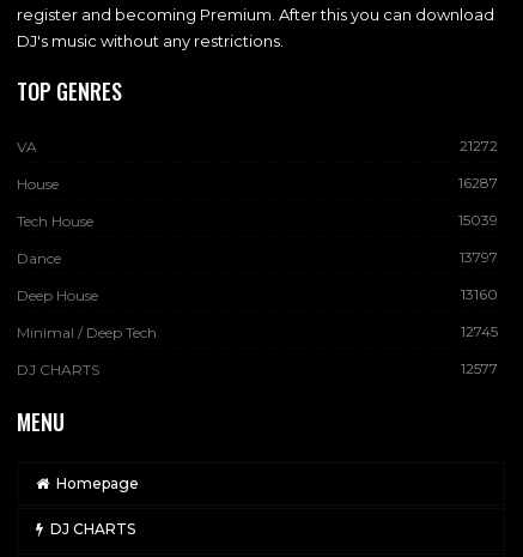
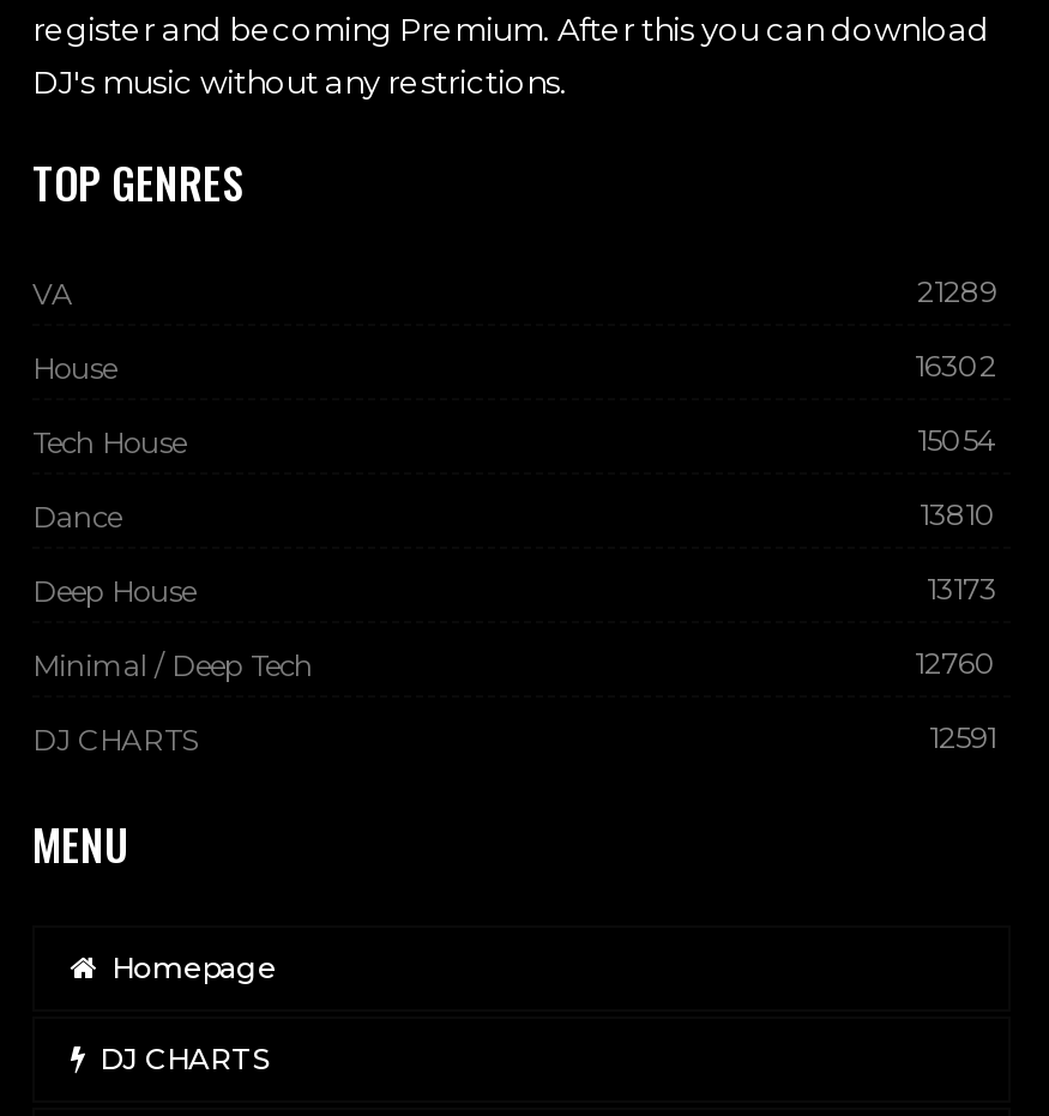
[460,137,498,155] 21272 -> [917,275,996,310] 21289
[458,174,498,192] 16287 -> [915,349,996,385] 16302
[458,211,498,229] 15039 -> [917,423,996,459] 15054
[460,249,498,267] 13797 -> [920,497,996,533] 13810
[461,286,498,304] 13160 -> [927,572,996,608] 13173
[461,323,498,341] 12745 -> [915,646,996,682] 12760
[461,360,498,378] 12577 -> [929,720,996,756] 12591

